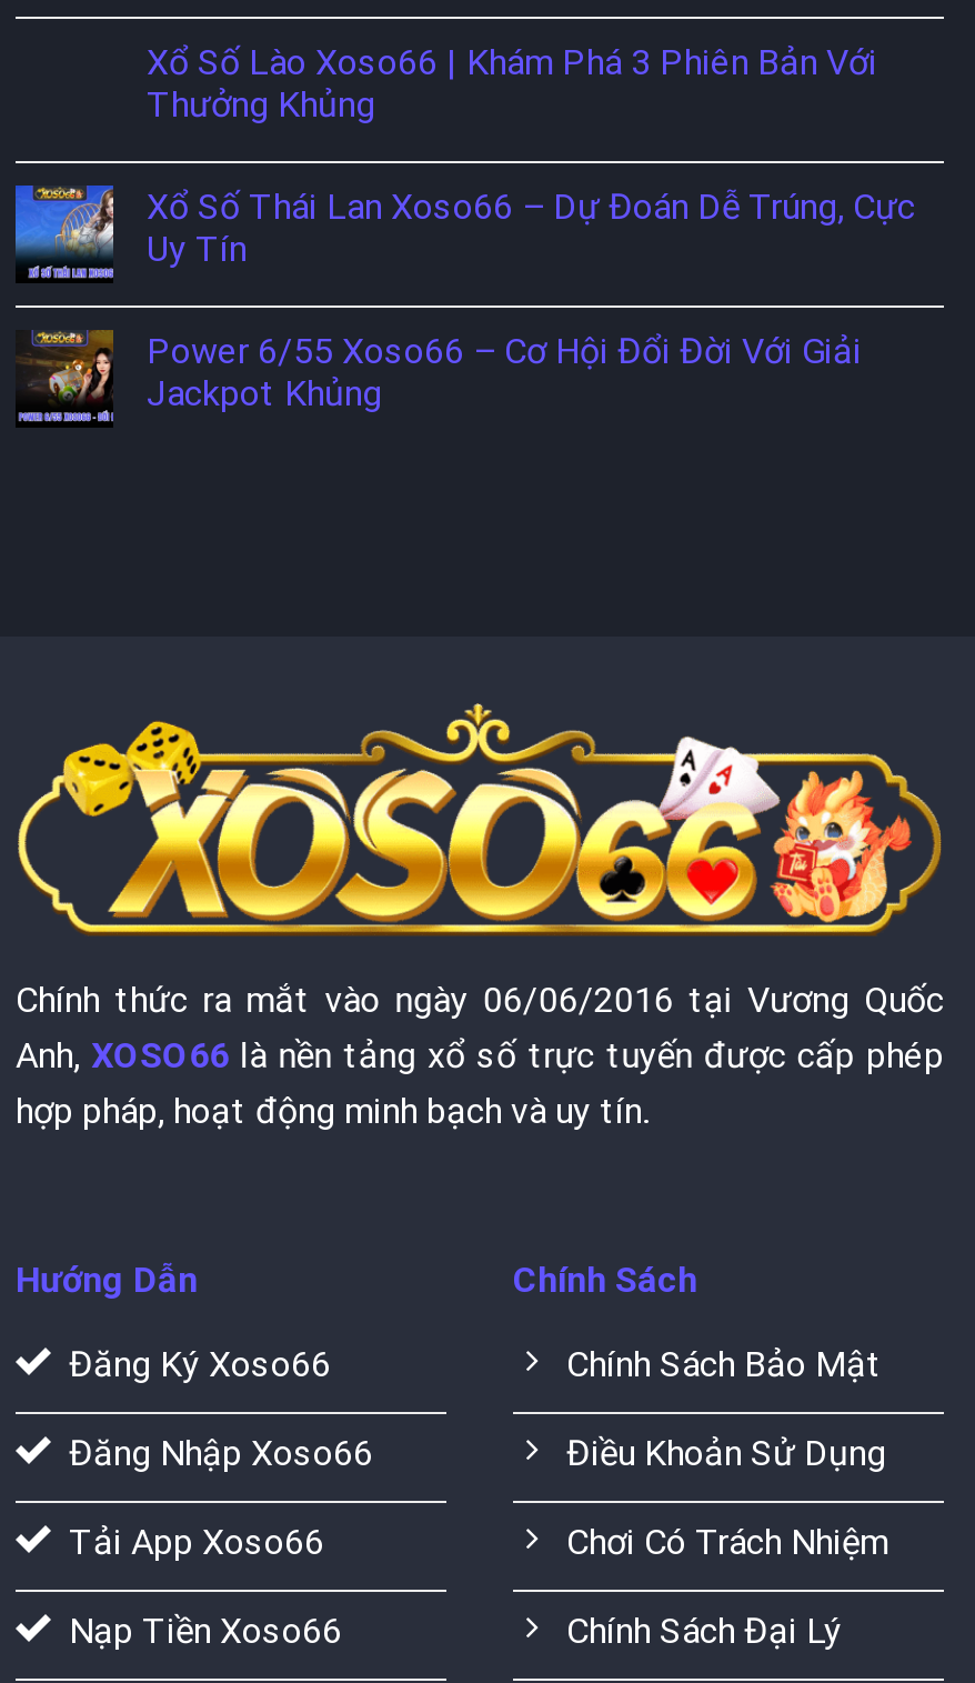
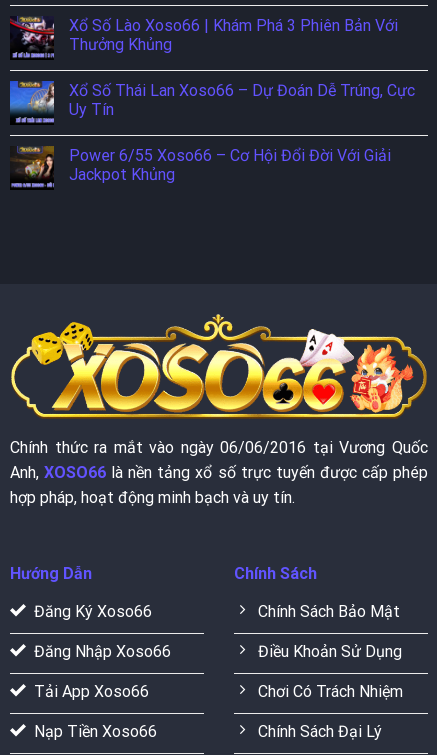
none -> [9,16,55,59] [image]

